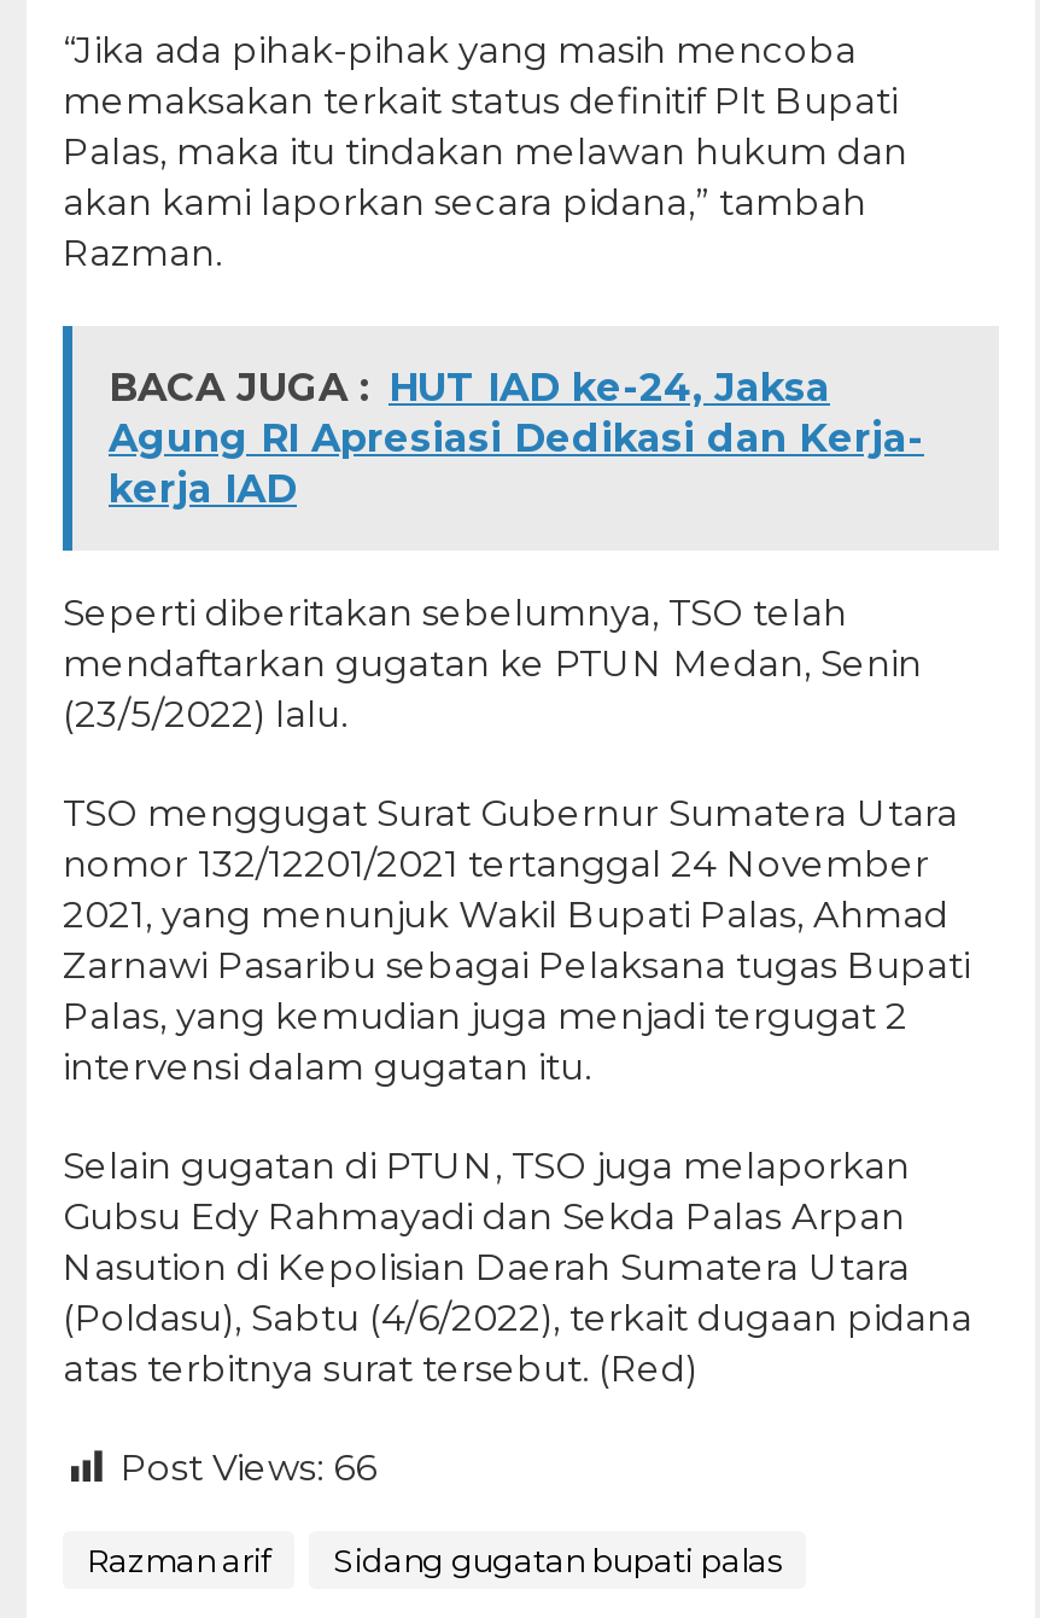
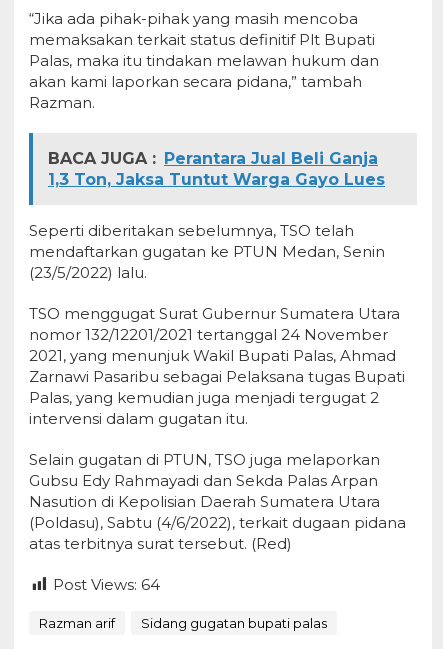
[109,365,924,512] BACA JUGA : HUT IAD ke-24, Jaksa | Agung RI Apresiasi Dedikasi dan Kerja- | kerja IAD -> [48,149,385,189] BACA JUGA : Perantara Jual Beli Ganja | 1,3 Ton, Jaksa Tuntut Warga Gayo Lues
[121,1444,376,1490] Post Views: 66 -> [53,575,160,594] Post Views: 64

